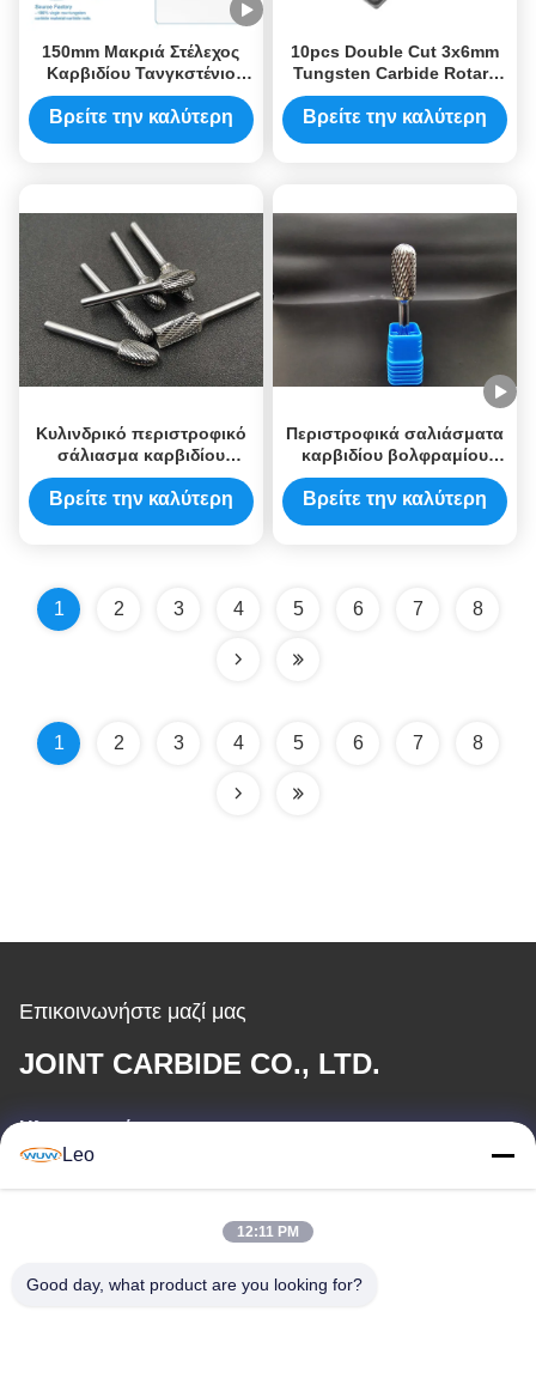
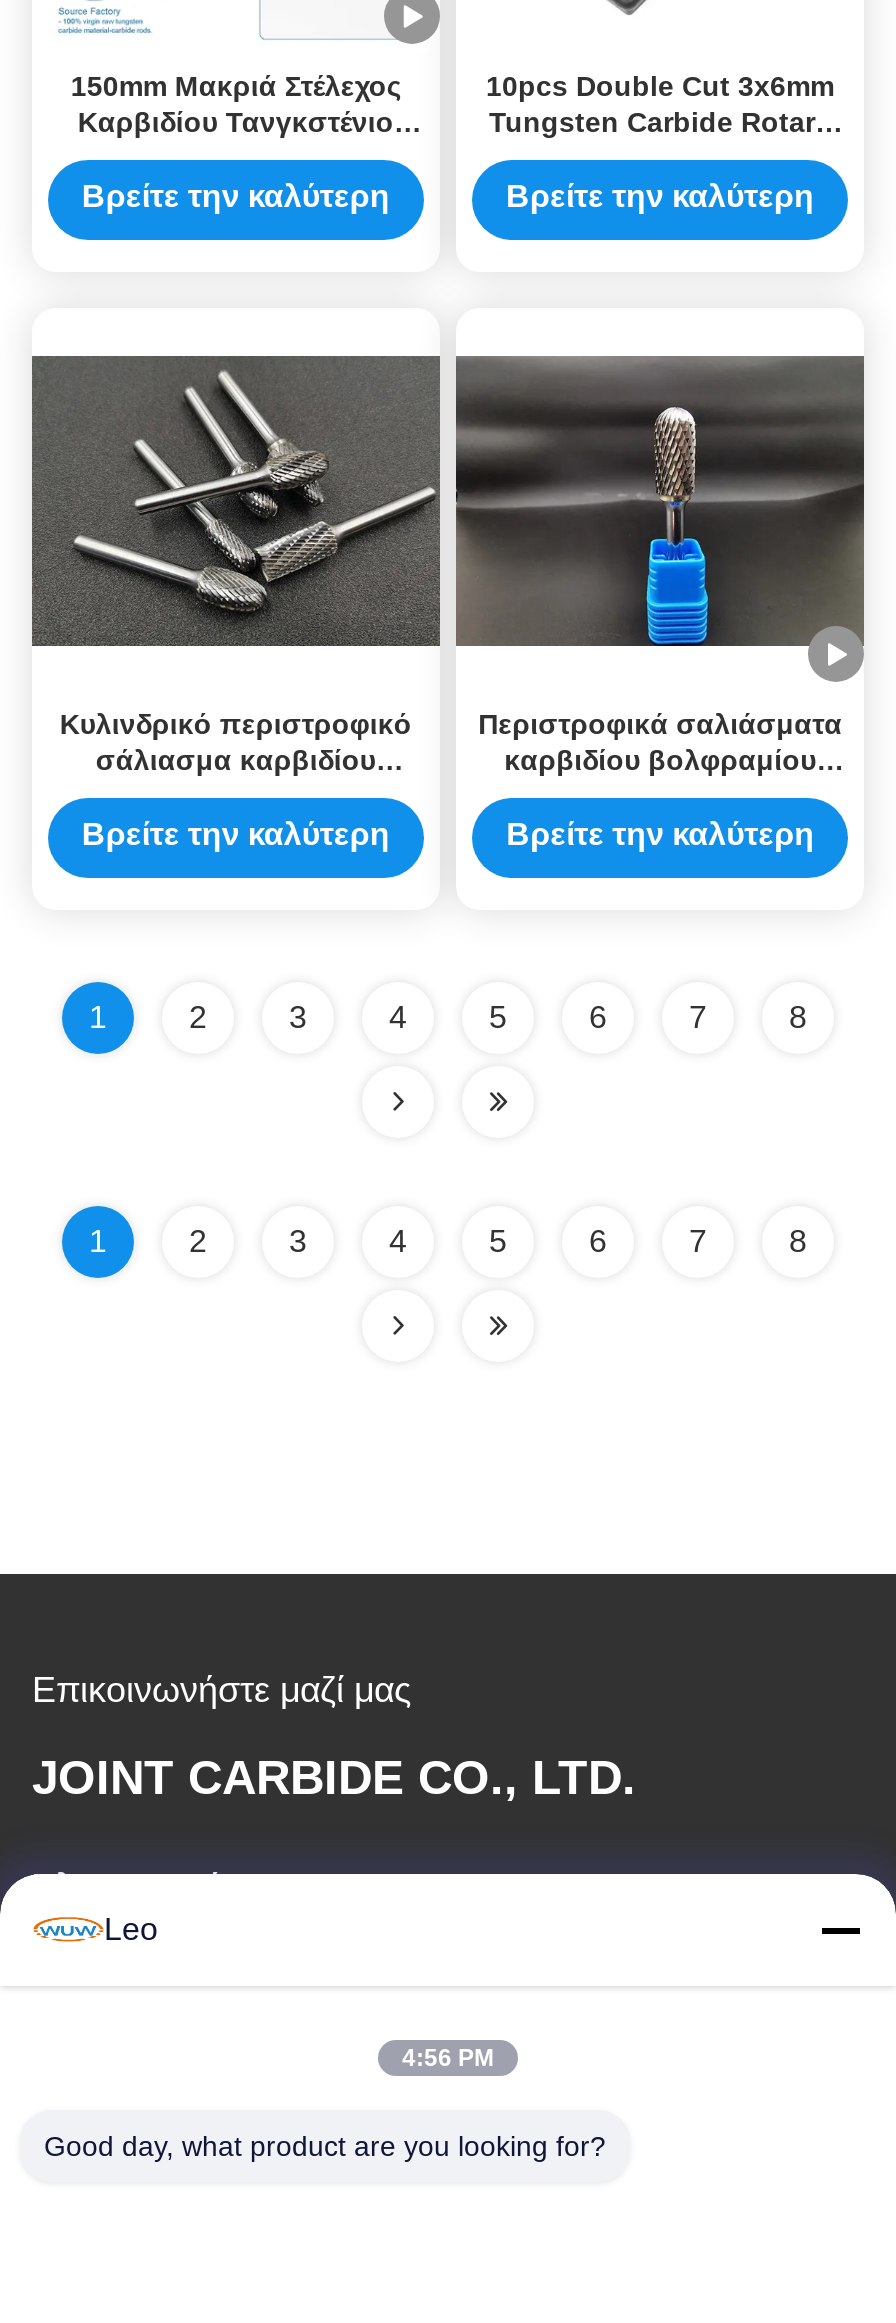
[237,1223,299,1240] 12:11 PM -> [402,2044,494,2072] 4:56 PM

